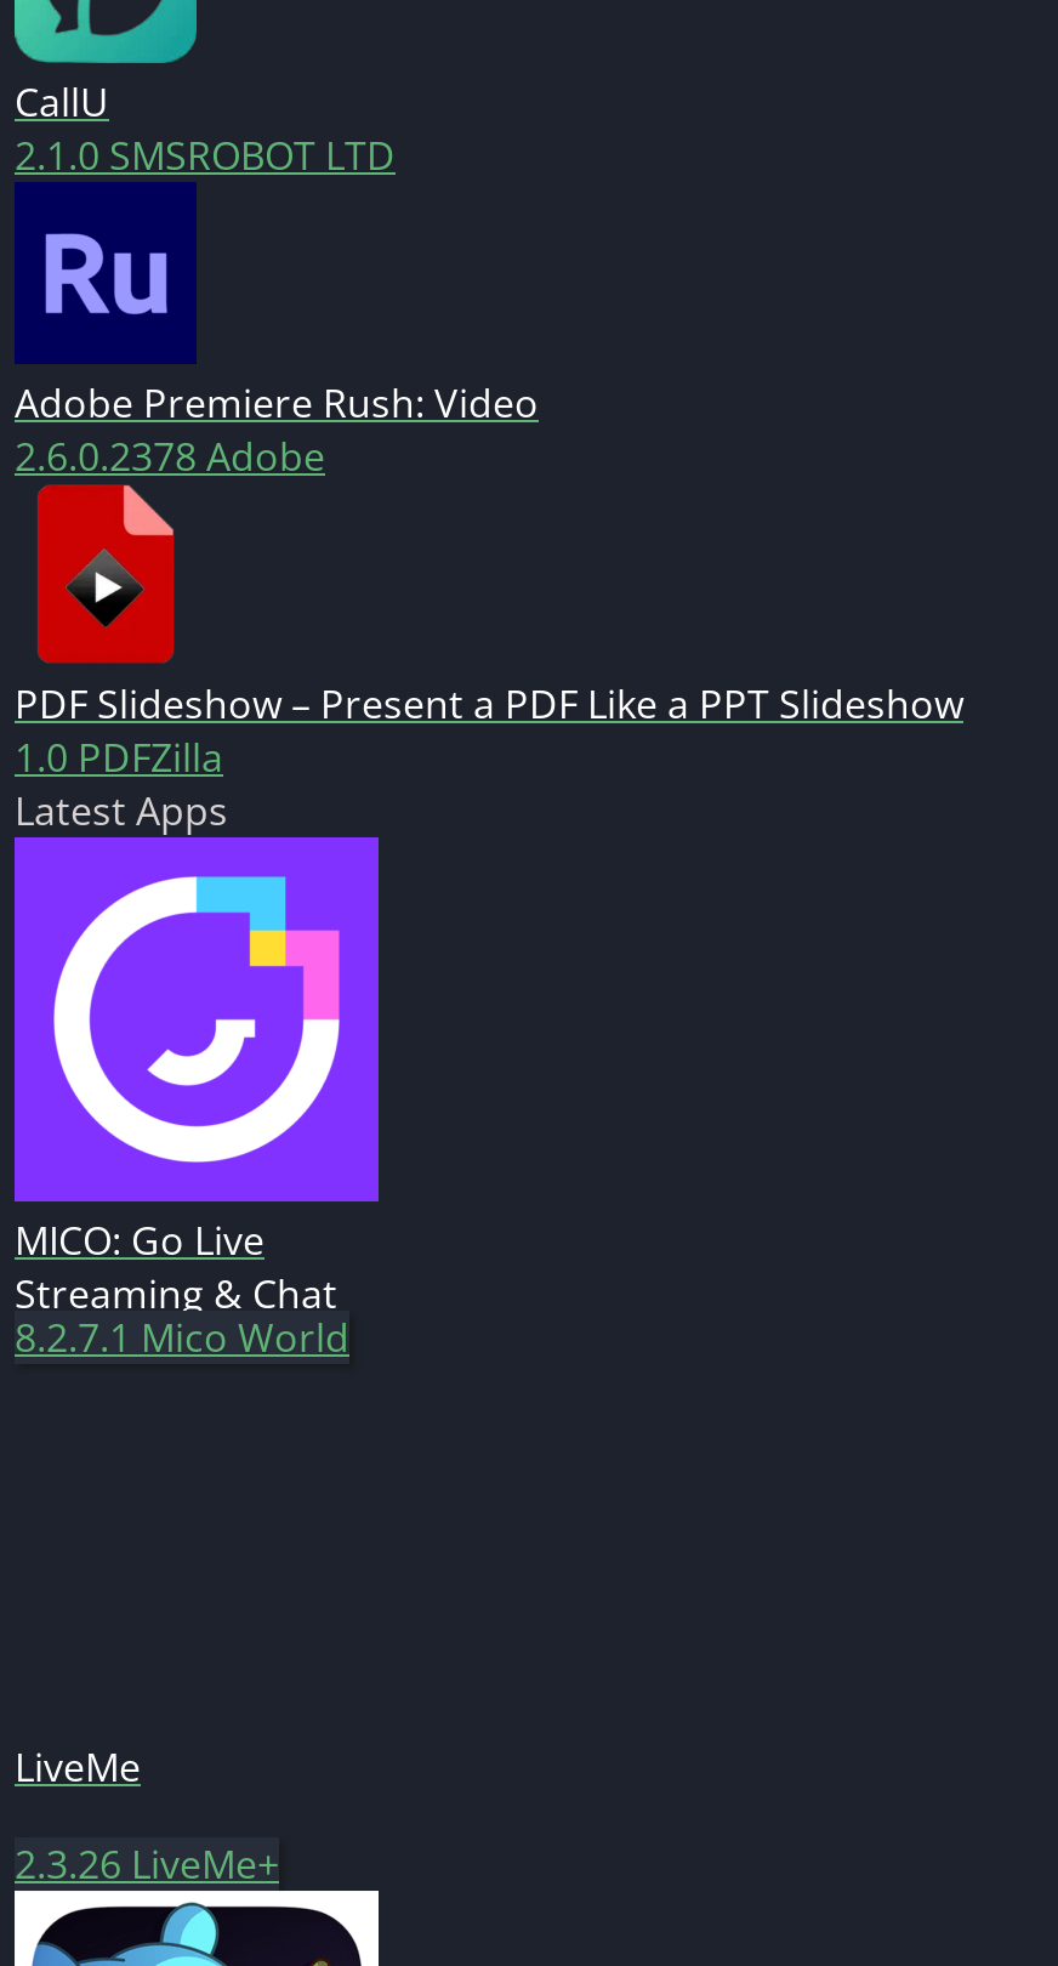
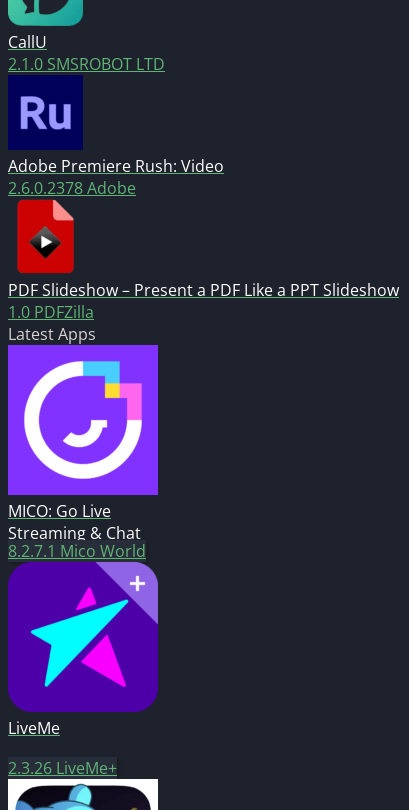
none -> [7,564,159,713] [image]

